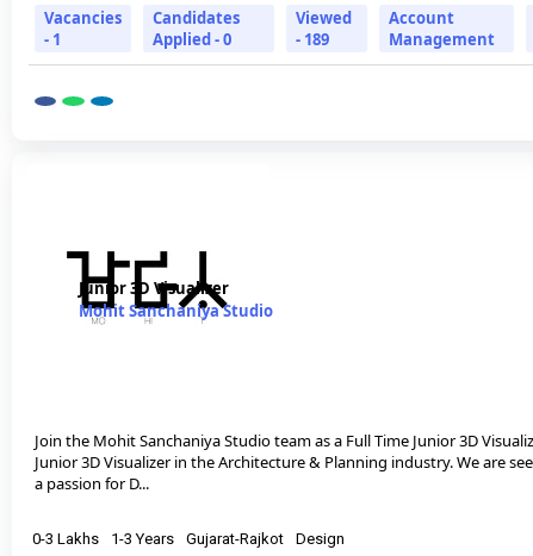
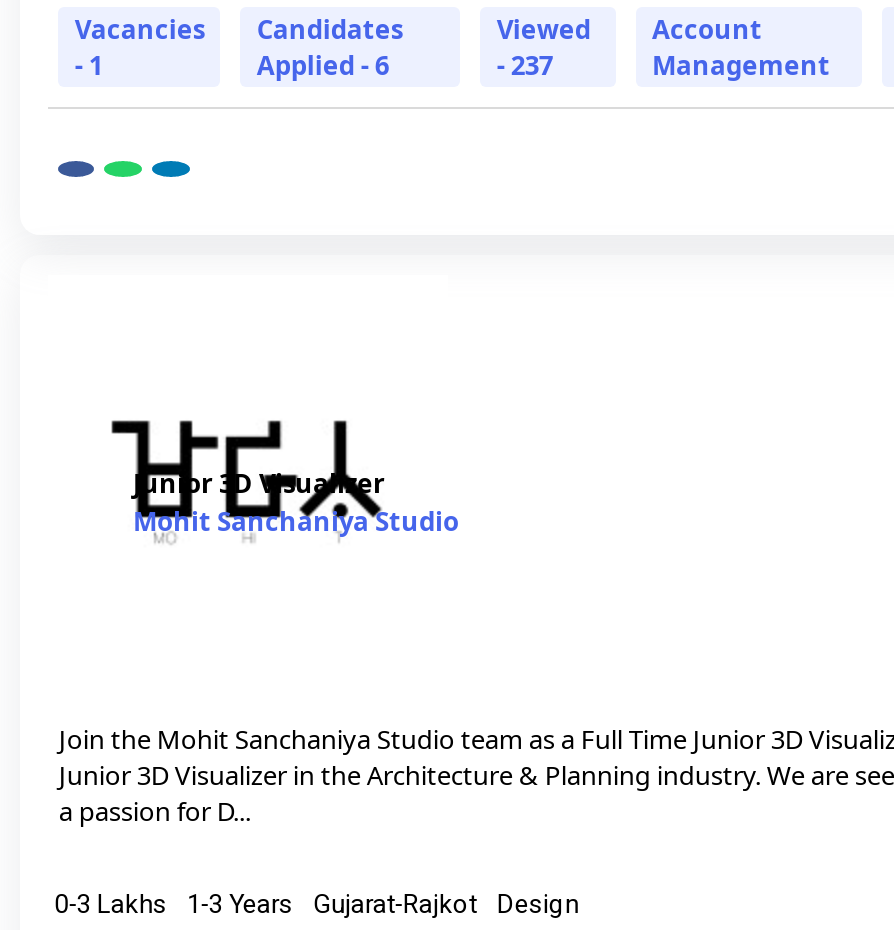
[153,29,232,50] Applied - 0 -> [257,47,389,83] Applied - 6
[296,29,330,50] - 189 -> [497,47,553,83] - 237

